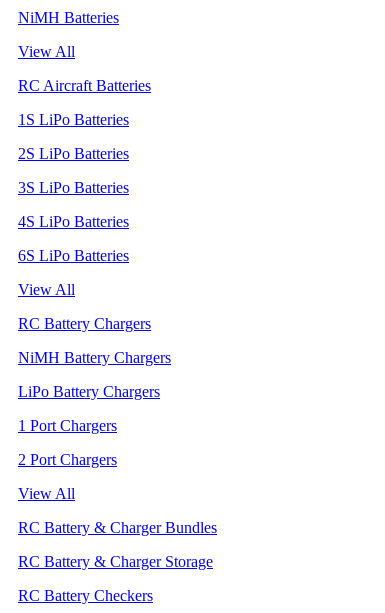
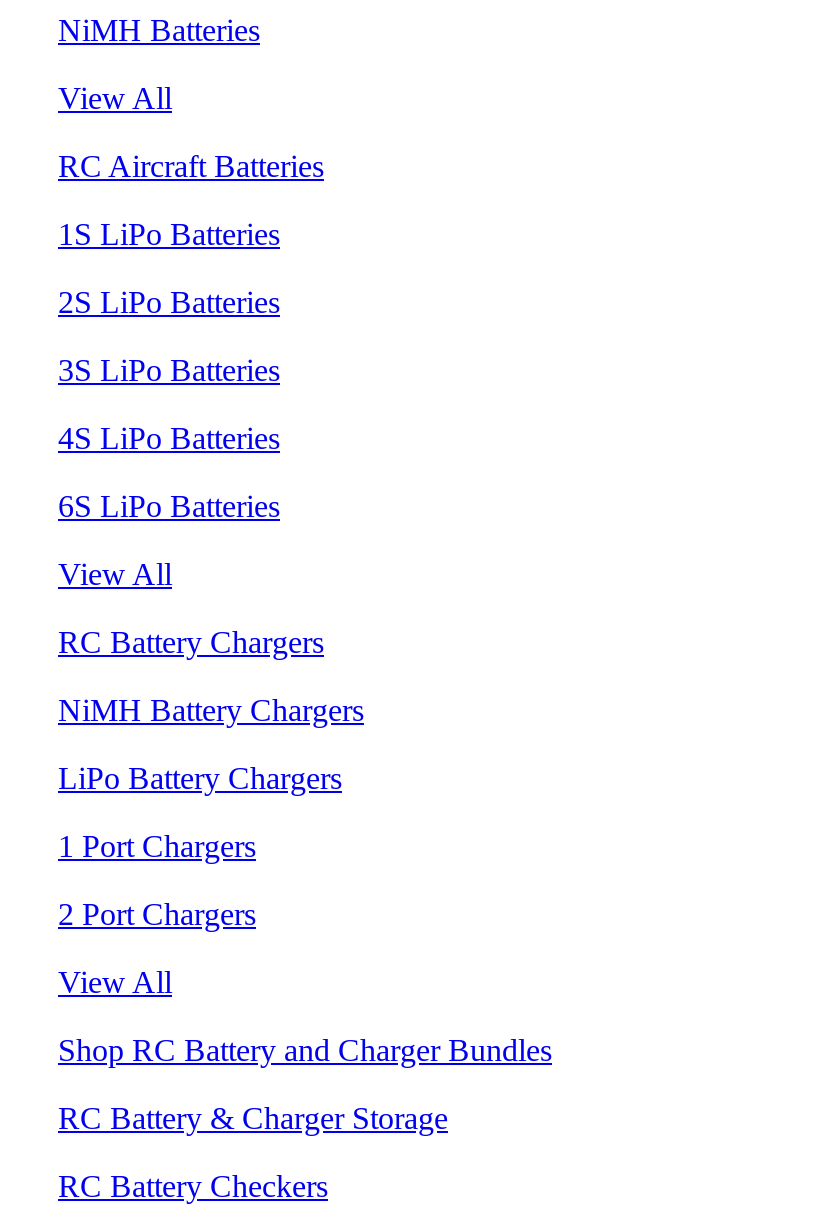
[18,519,217,536] RC Battery & Charger Bundles -> [58,1033,552,1067] Shop RC Battery and Charger Bundles

